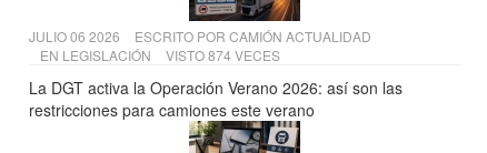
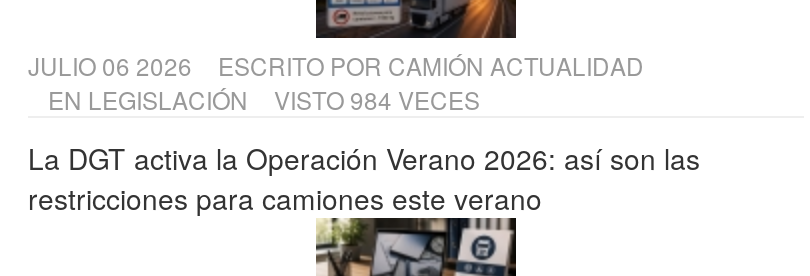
[40,46,280,65] EN LEGISLACIÓN VISTO 874 VECES -> [48,83,480,117] EN LEGISLACIÓN VISTO 984 VECES

